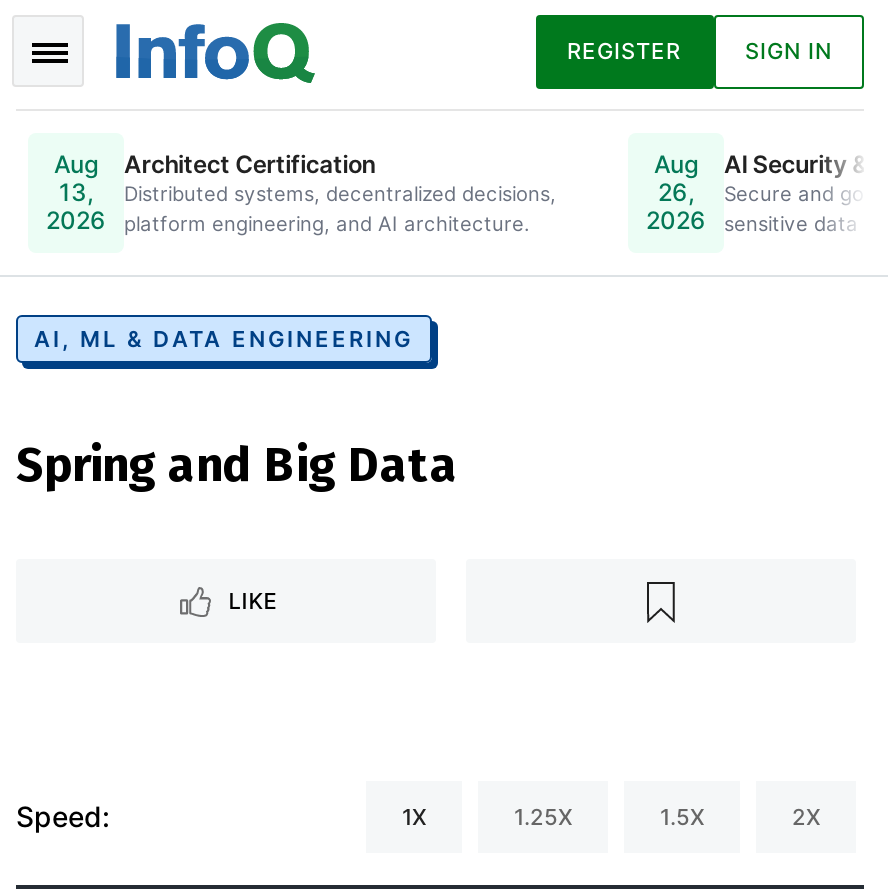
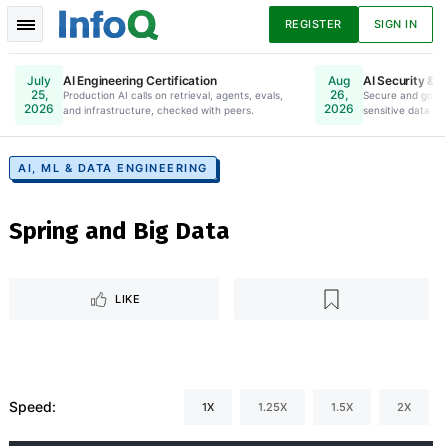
[54,149,98,207] Aug | 13, -> [27,73,51,102] July | 25,
[124,148,556,234] Architect Certification | Distributed systems, decentralized decisions, | platform engineering, and AI architecture. -> [63,72,283,115] AI Engineering Certification | Production AI calls on retrieval, agents, evals, | and infrastructure, checked with peers.

